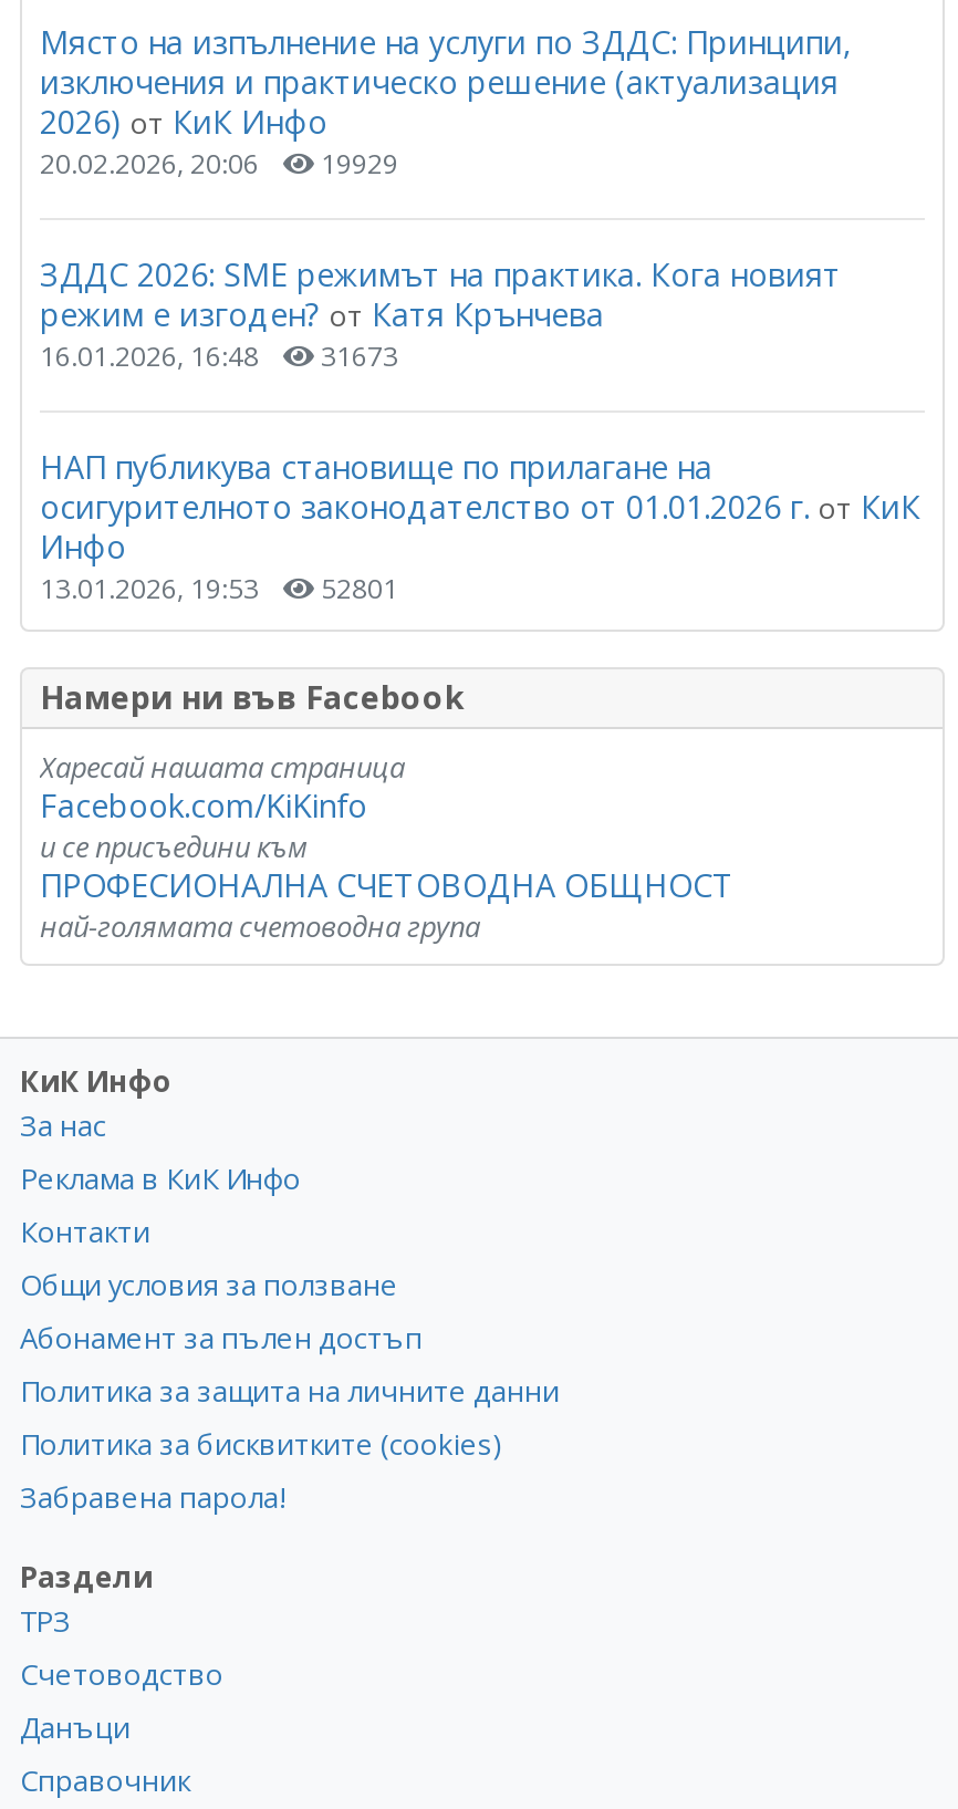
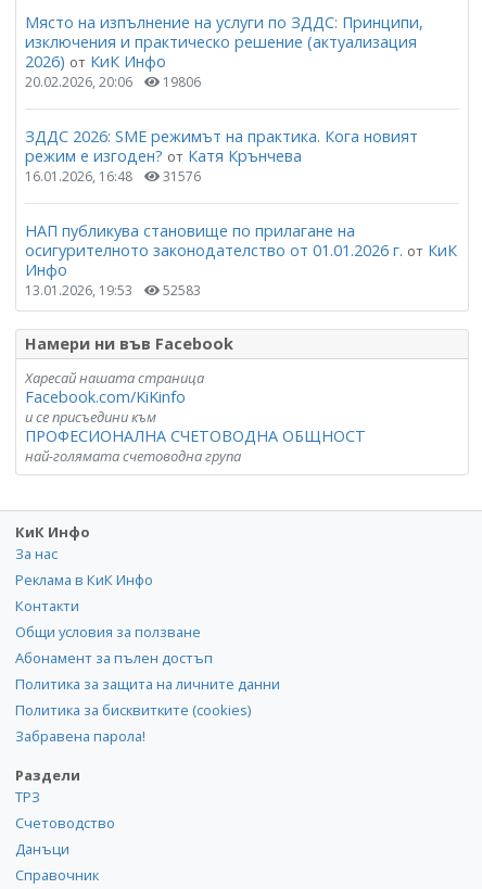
[40,145,398,183] 20.02.2026, 20:06 19929 -> [25,73,201,91] 20.02.2026, 20:06 19806
[40,338,398,376] 16.01.2026, 16:48 31673 -> [25,167,201,186] 16.01.2026, 16:48 31576
[40,570,398,608] 13.01.2026, 19:53 52801 -> [25,281,201,300] 13.01.2026, 19:53 52583

